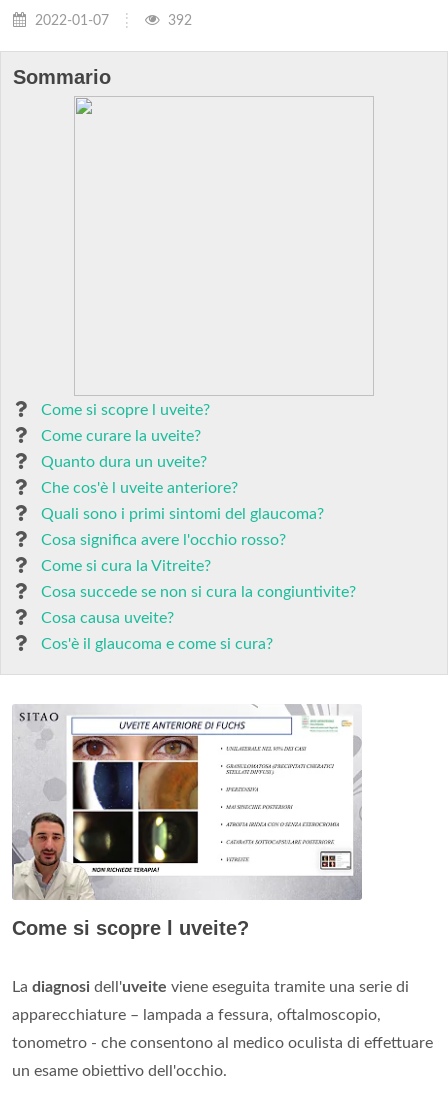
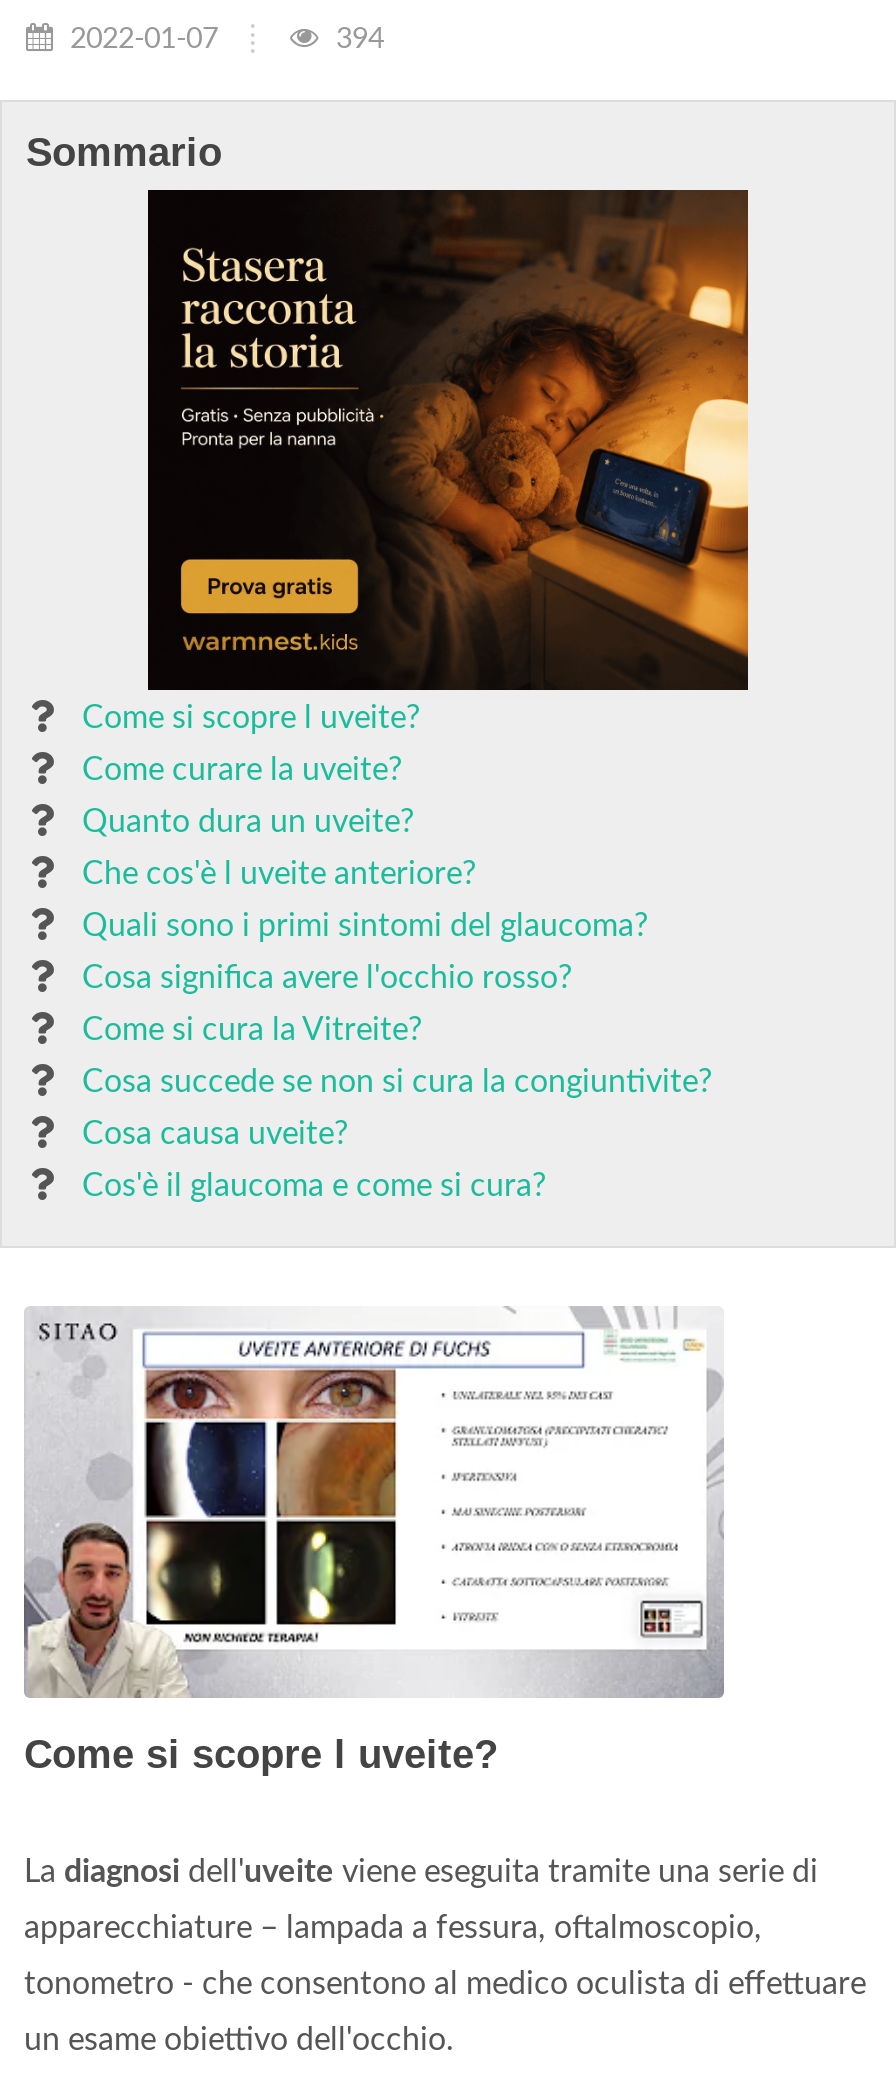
[164,13,192,28] 392 -> [328,24,384,54] 394
none -> [146,188,750,692] [image]

